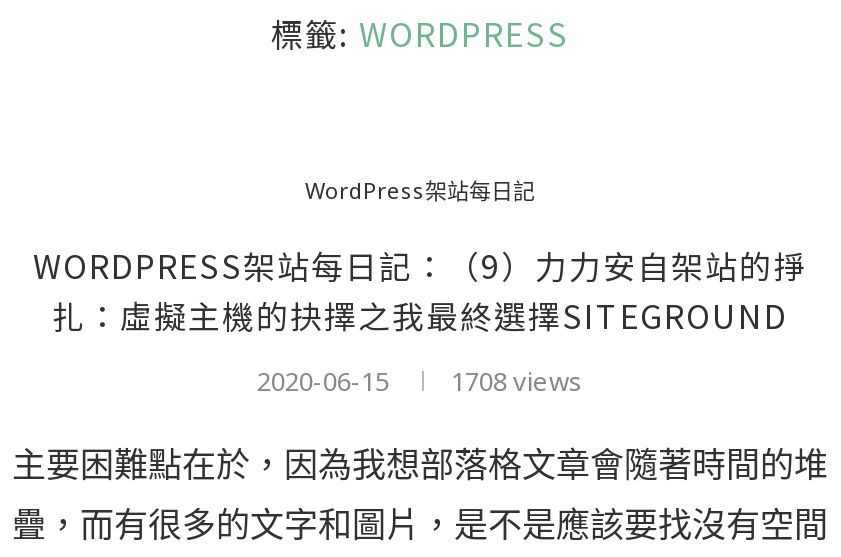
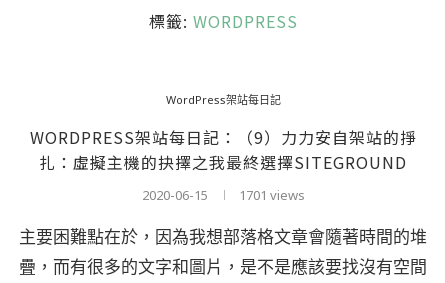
[257,363,583,399] 2020-06-15 1708 views -> [141,186,304,204] 2020-06-15 1701 views

